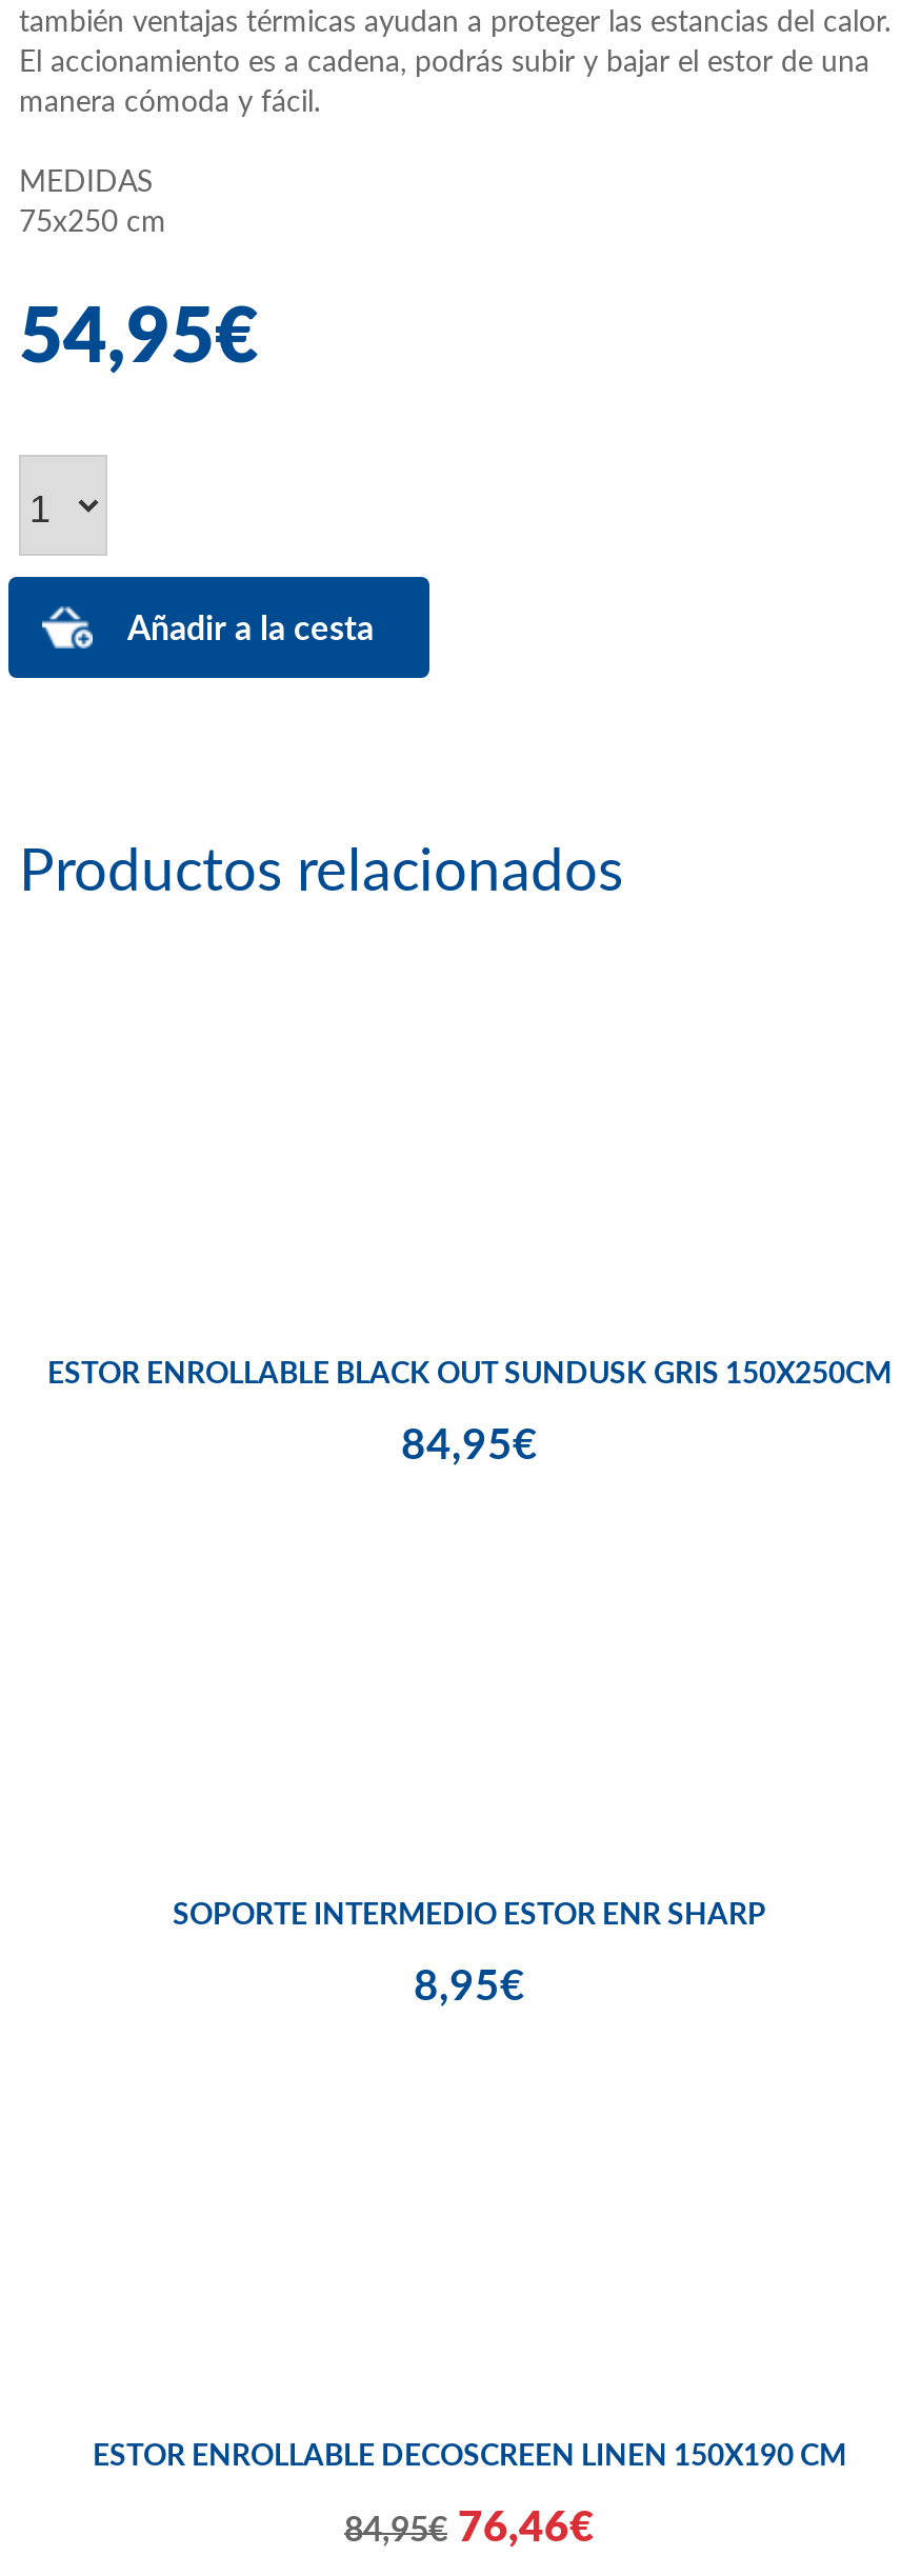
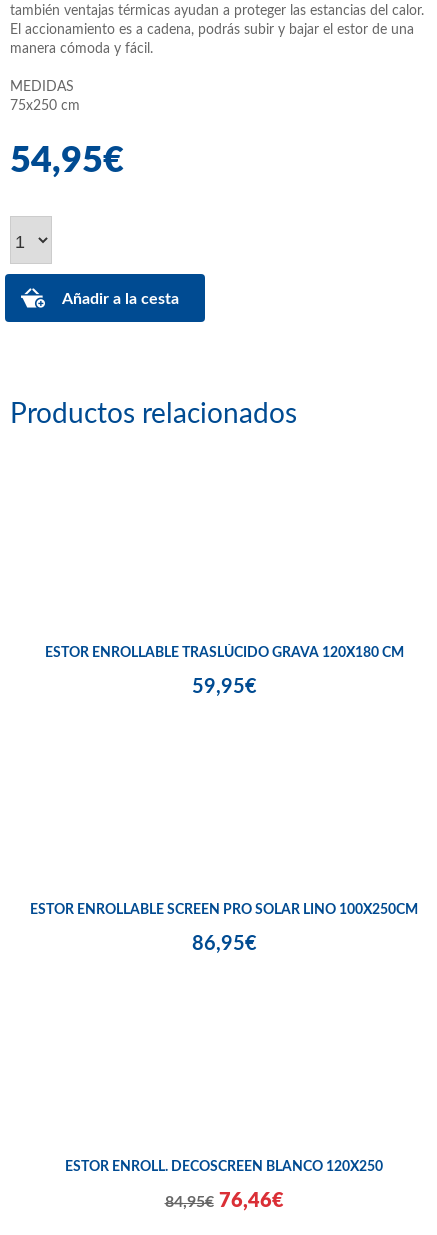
[47,1360,892,1389] ESTOR ENROLLABLE BLACK OUT SUNDUSK GRIS 150X250CM -> [44,646,403,660] ESTOR ENROLLABLE TRASLÚCIDO GRAVA 120X180 CM
[401,1425,538,1467] 84,95€ -> [191,677,256,697] 59,95€
[173,1901,766,1930] SOPORTE INTERMEDIO ESTOR ENR SHARP -> [30,903,418,917] ESTOR ENROLLABLE SCREEN PRO SOLAR LINO 100X250CM
[414,1966,525,2008] 8,95€ -> [191,934,256,954] 86,95€
[93,2442,846,2471] ESTOR ENROLLABLE DECOSCREEN LINEN 150X190 CM -> [65,1160,383,1174] ESTOR ENROLL. DECOSCREEN BLANCO 120X250

